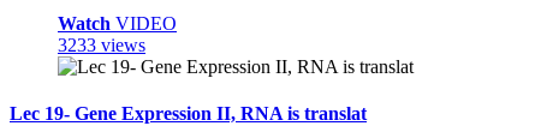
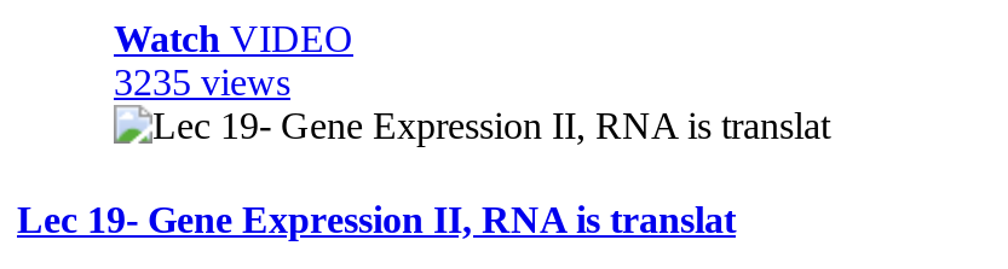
[58,34,145,55] 3233 views -> [114,61,290,102] 3235 views

